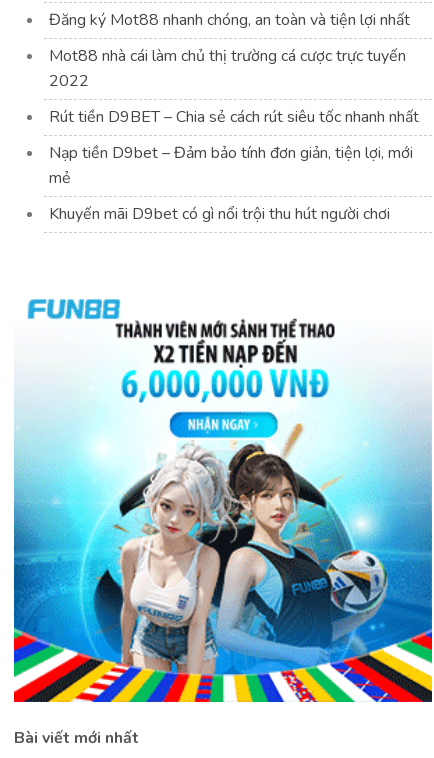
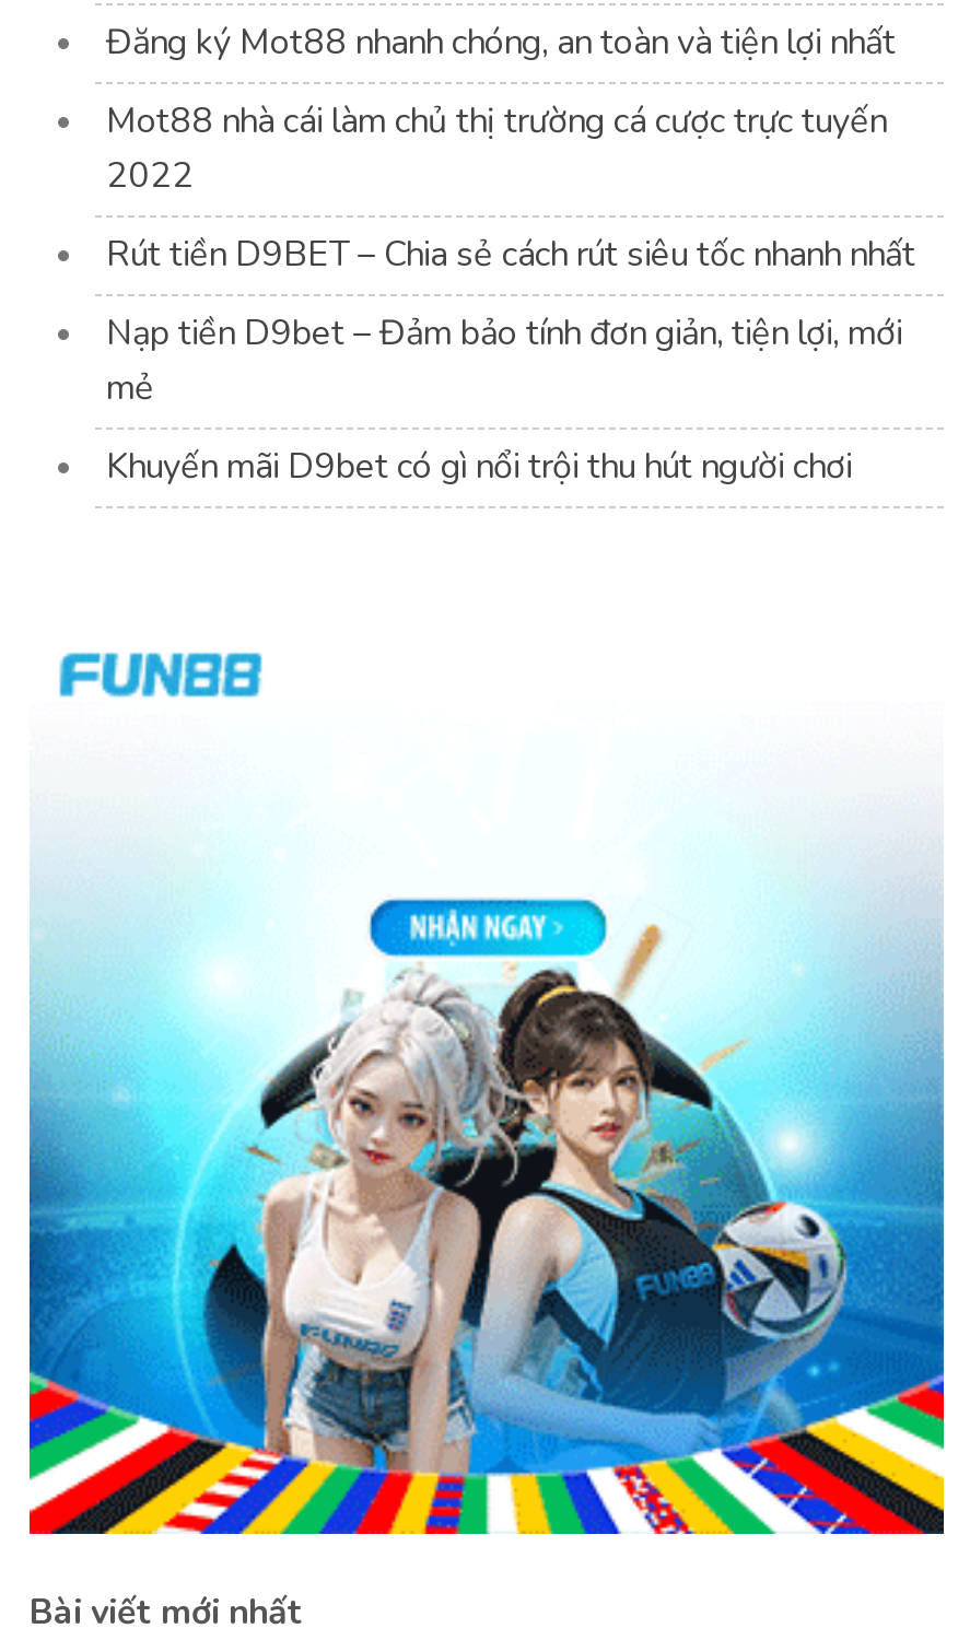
[115,318,336,404] [image] -> none

